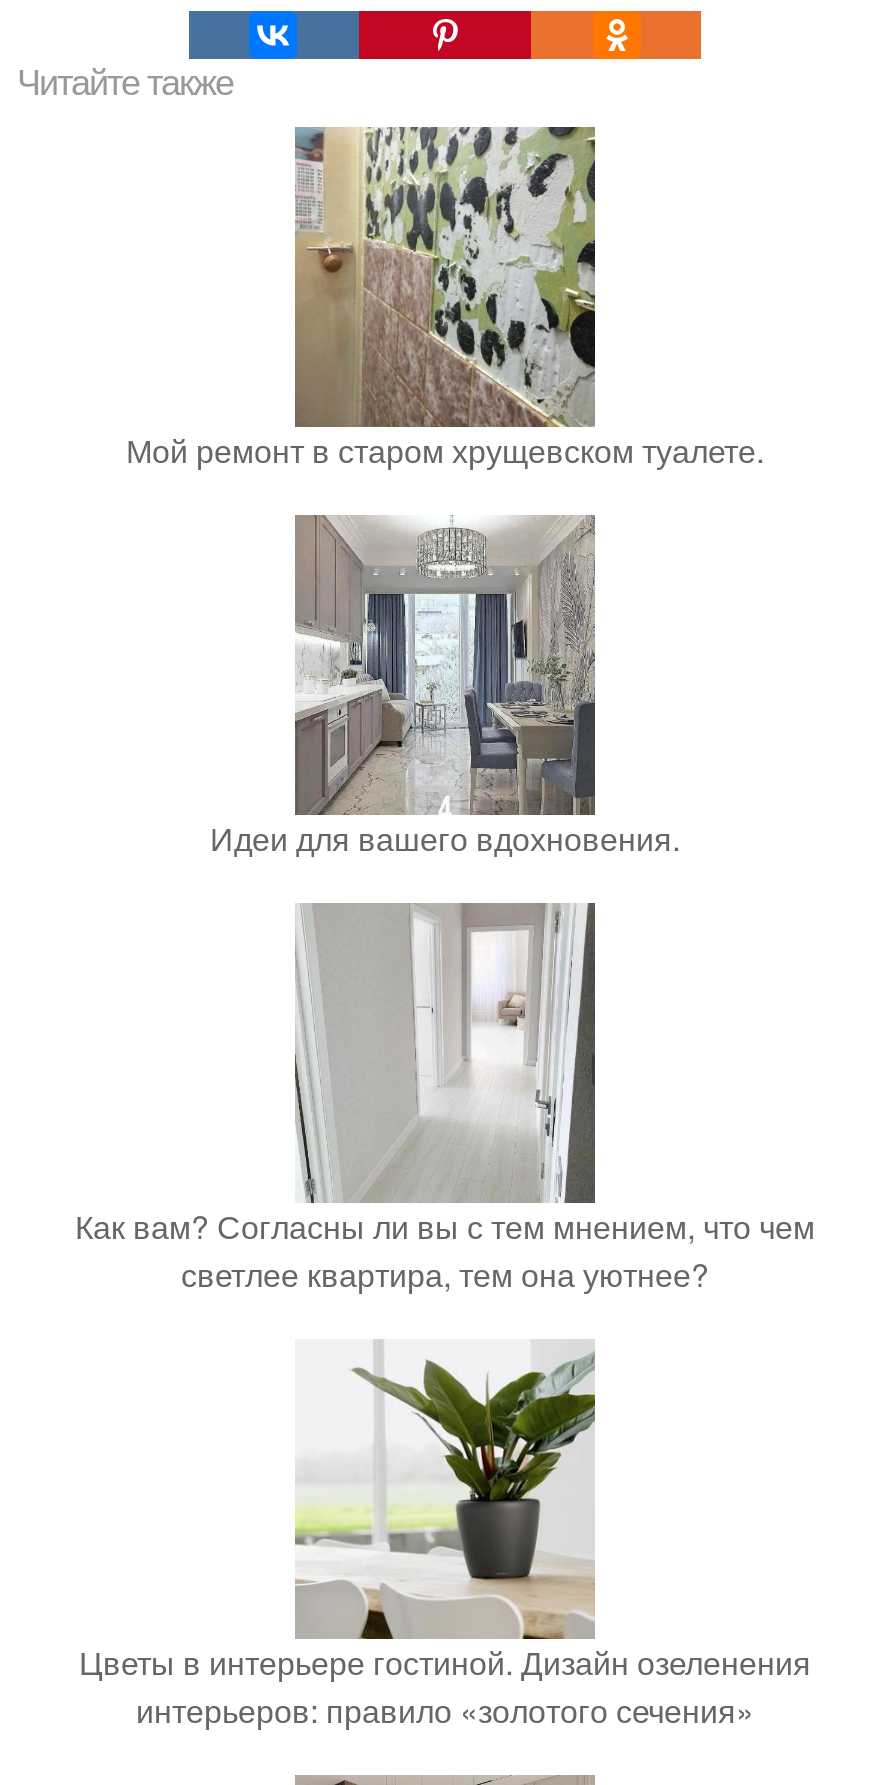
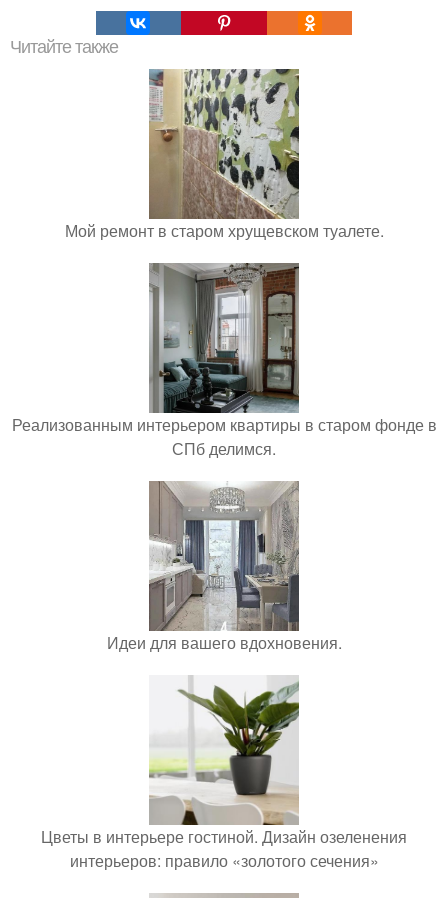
none -> [11,262,436,460] [image] | Реализованным интерьером квартиры в старом фонде в | СПб делимся.
moved [210,513,680,861] -> [106,480,341,654]: [image] | Идеи для вашего вдохновения.
[75,903,815,1297] [image] | Как вам? Согласны ли вы с тем мнением, что чем | светлее квартира, тем она уютнее? -> none

